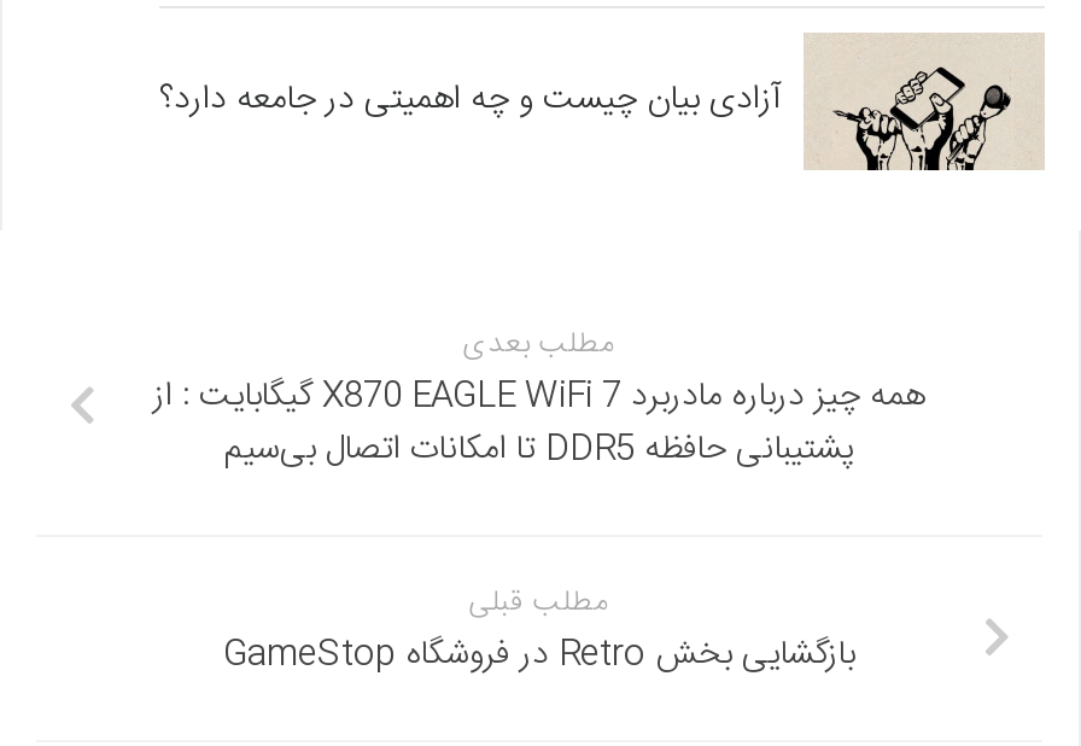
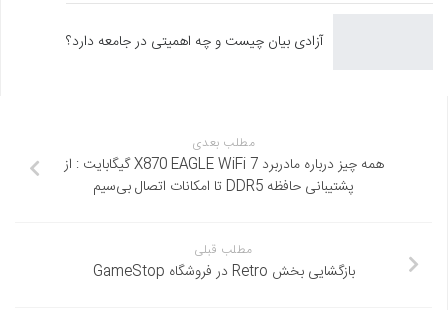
[804,33,1045,173] [image] -> none

